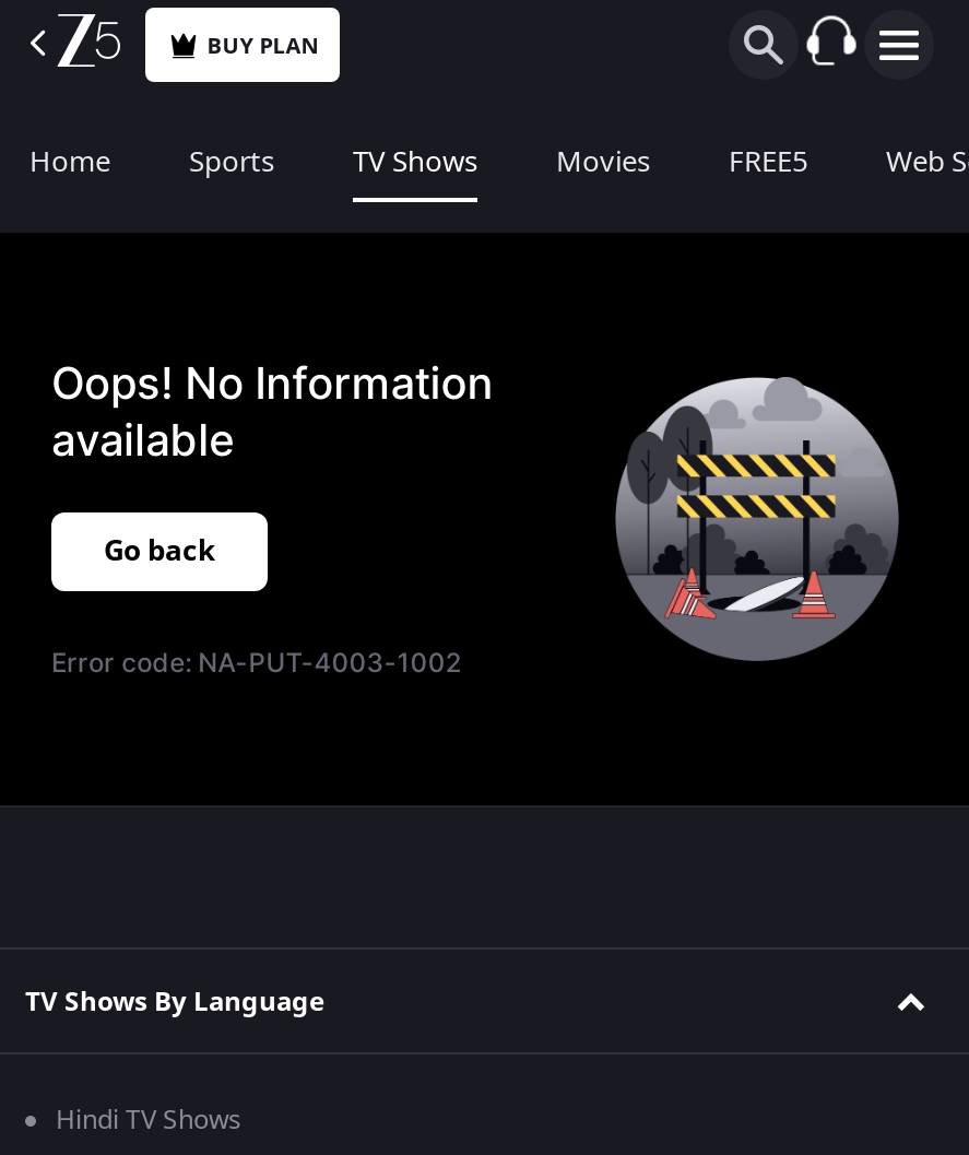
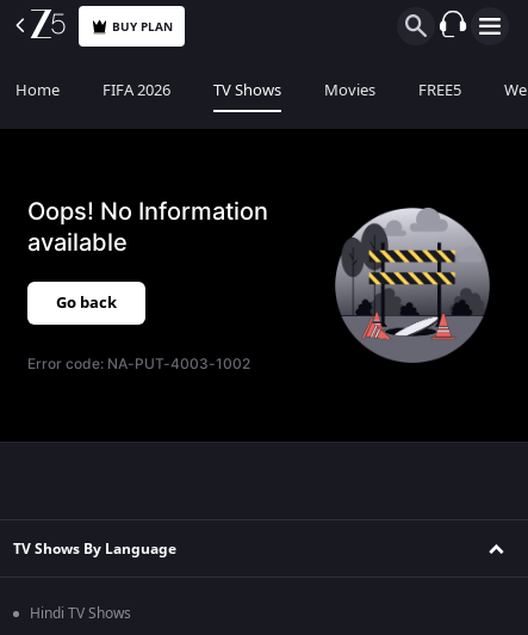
[189,141,274,182] Sports -> [103,79,170,101] FIFA 2026

